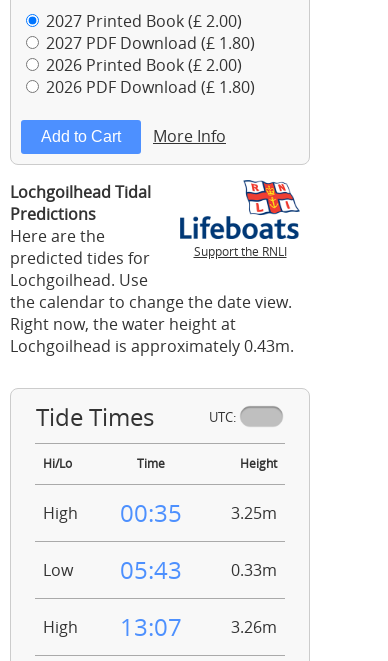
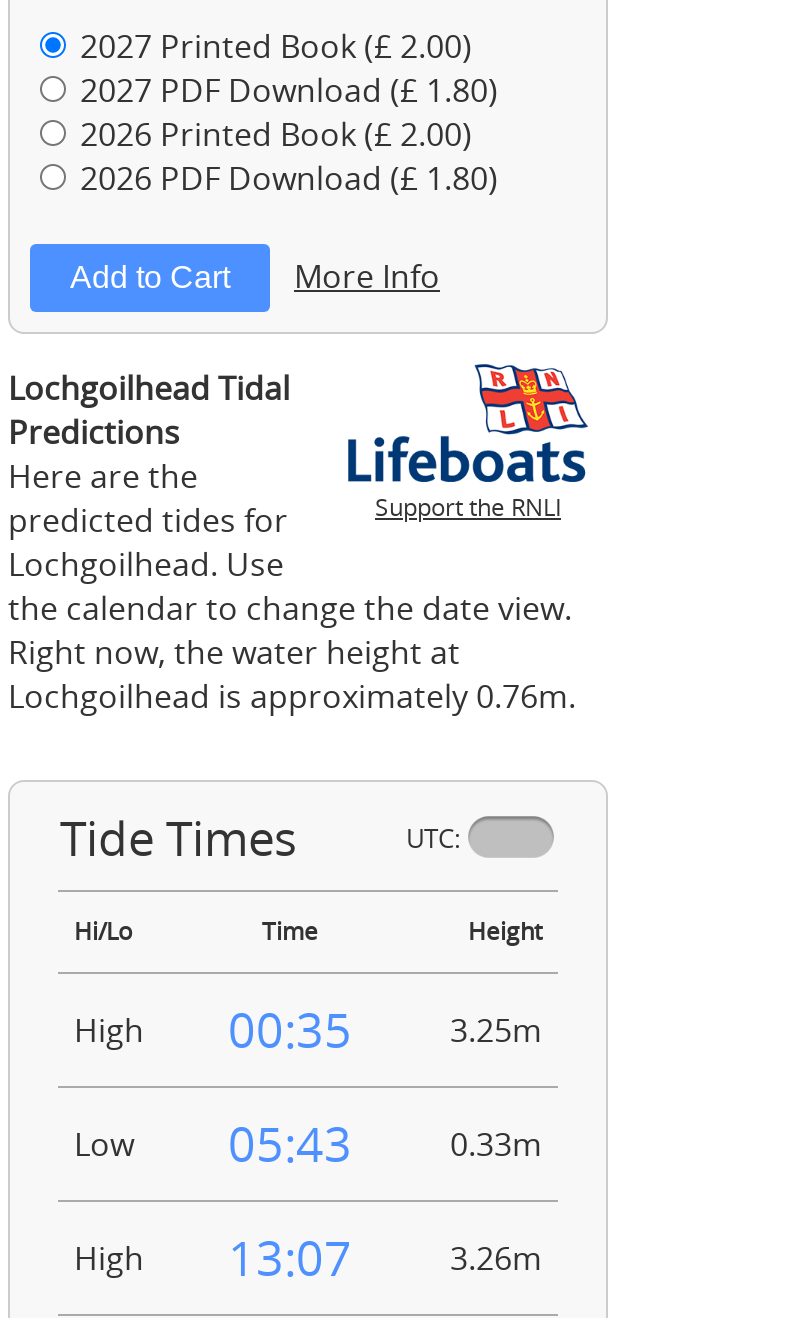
[10,335,294,357] Lochgoilhead is approximately 0.43m. -> [8,674,576,718] Lochgoilhead is approximately 0.76m.

